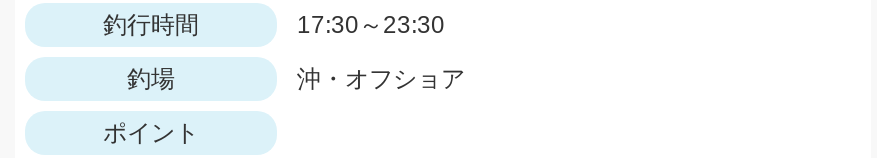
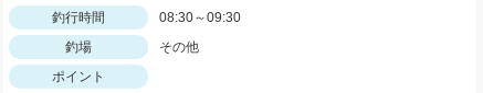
[297,11,445,39] 17:30～23:30 -> [159,10,241,25] 08:30～09:30
[297,65,465,93] 沖・オフショア -> [159,39,199,55] その他

